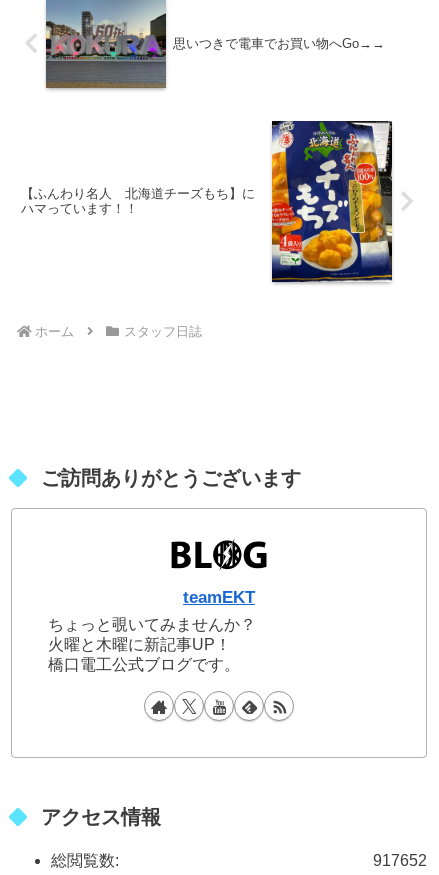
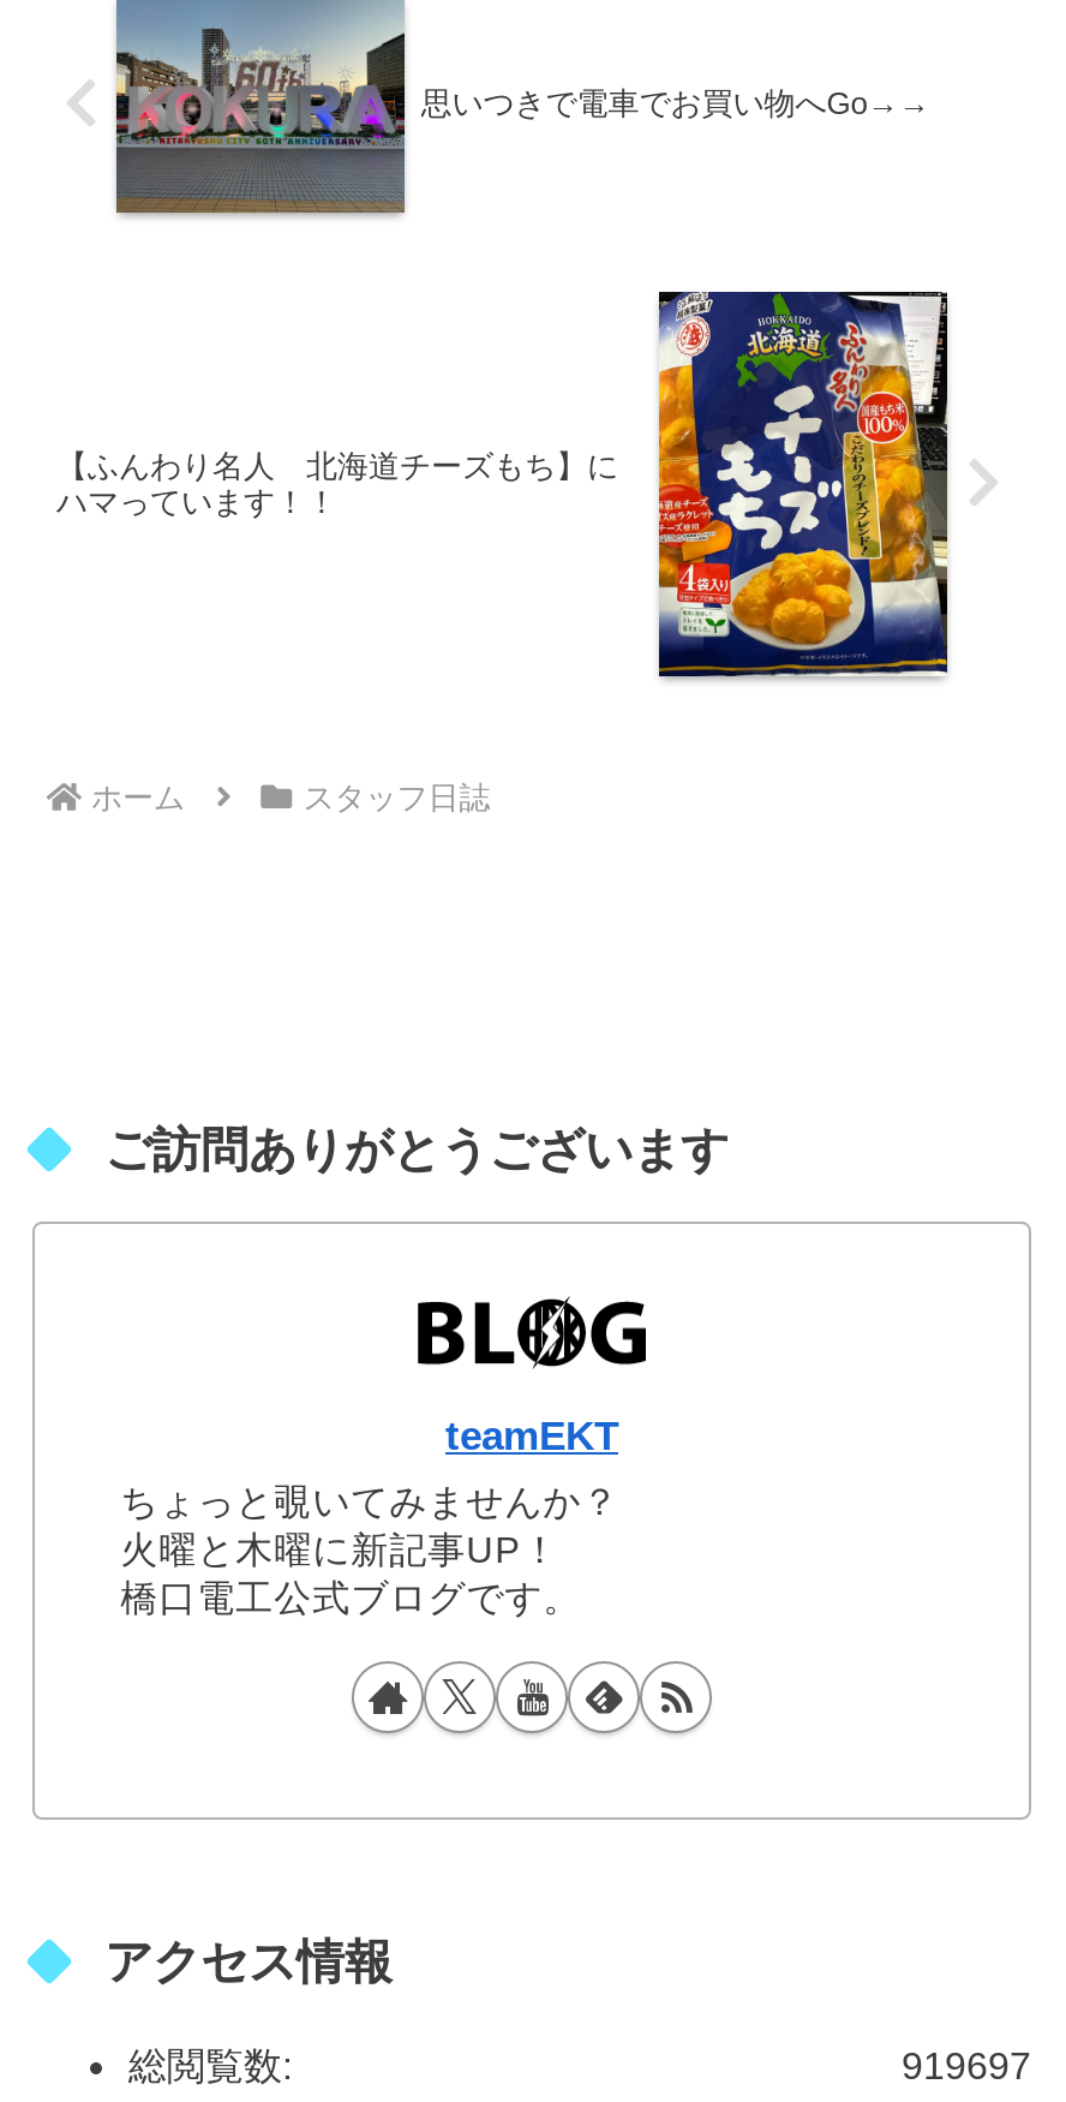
[373,851,427,868] 917652 -> [902,2046,1031,2086] 919697

